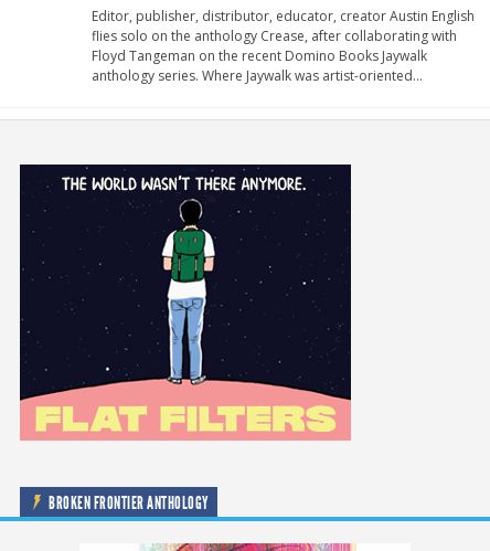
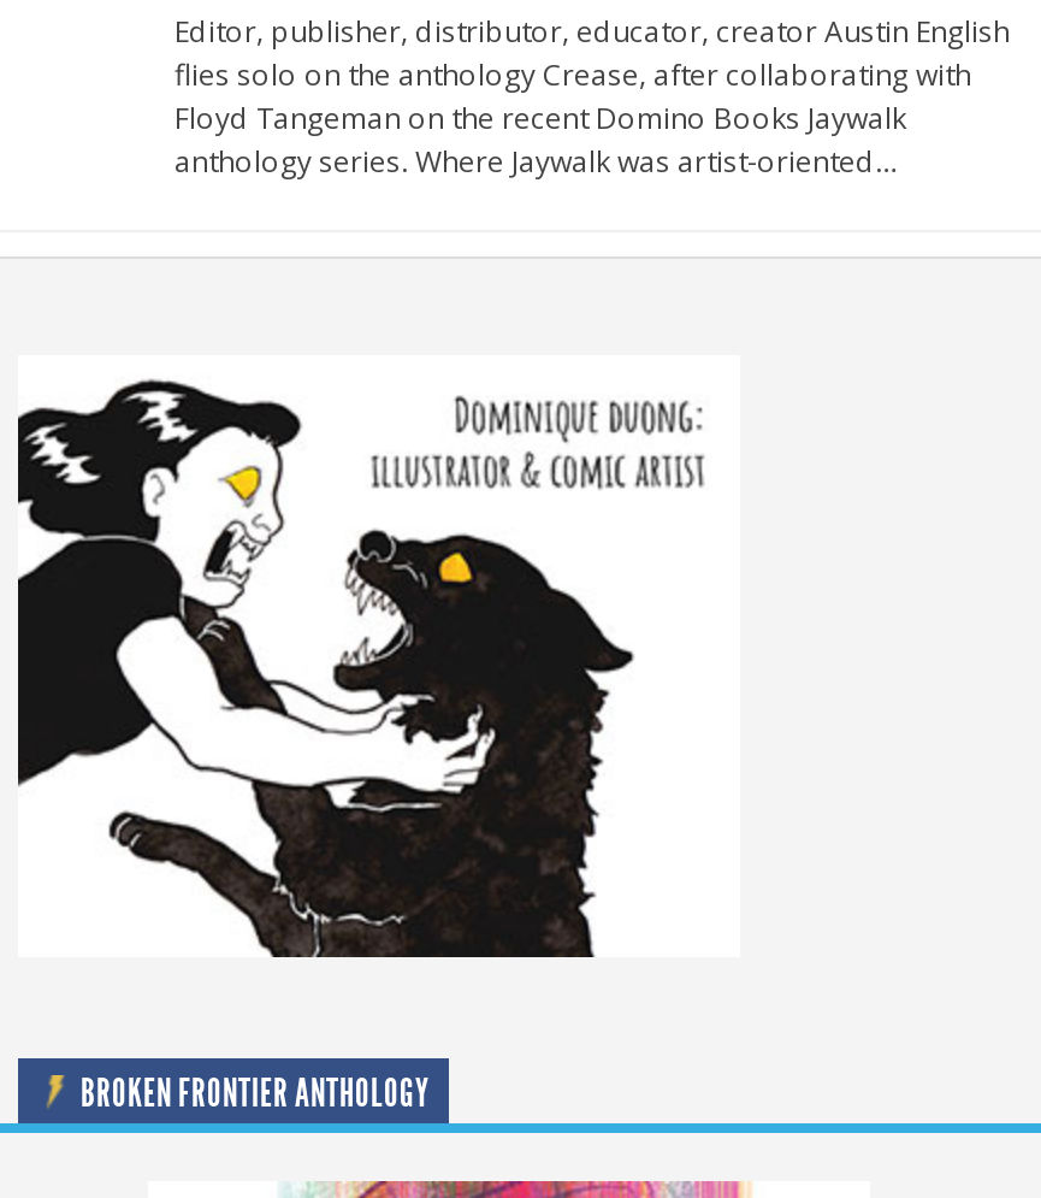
[19,163,352,442] [image] -> [18,355,740,960] [image]

